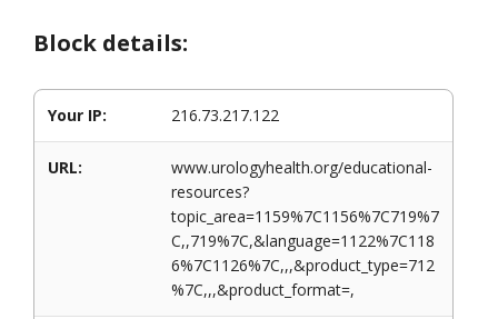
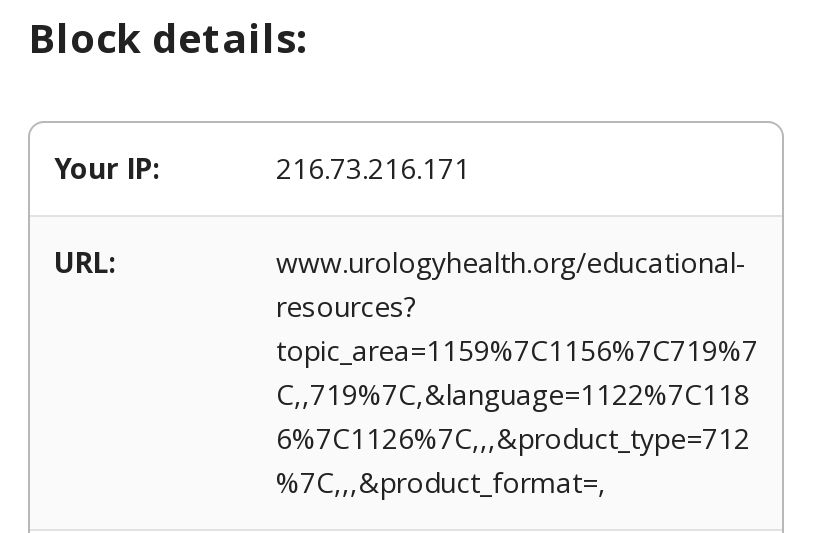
[171,104,279,126] 216.73.217.122 -> [276,149,470,187] 216.73.216.171

